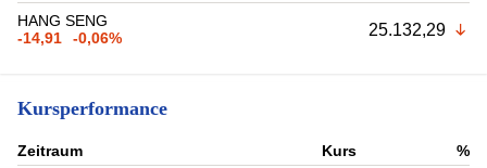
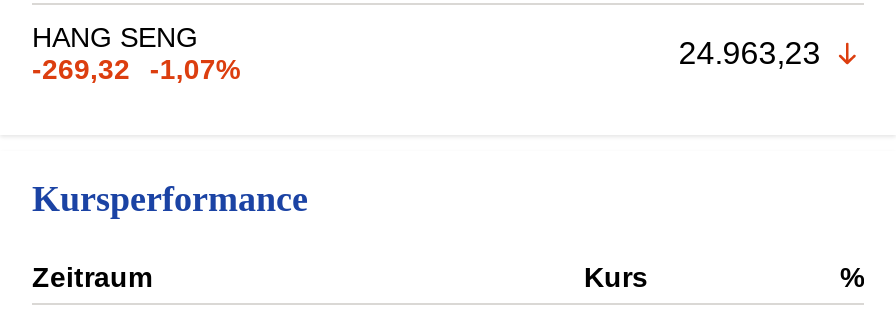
[369,21,446,39] 25.132,29 -> [679,37,821,71] 24.963,23
[17,29,62,47] -14,91 -> [32,53,130,85] -269,32
[73,29,122,47] -0,06% -> [150,53,240,85] -1,07%

